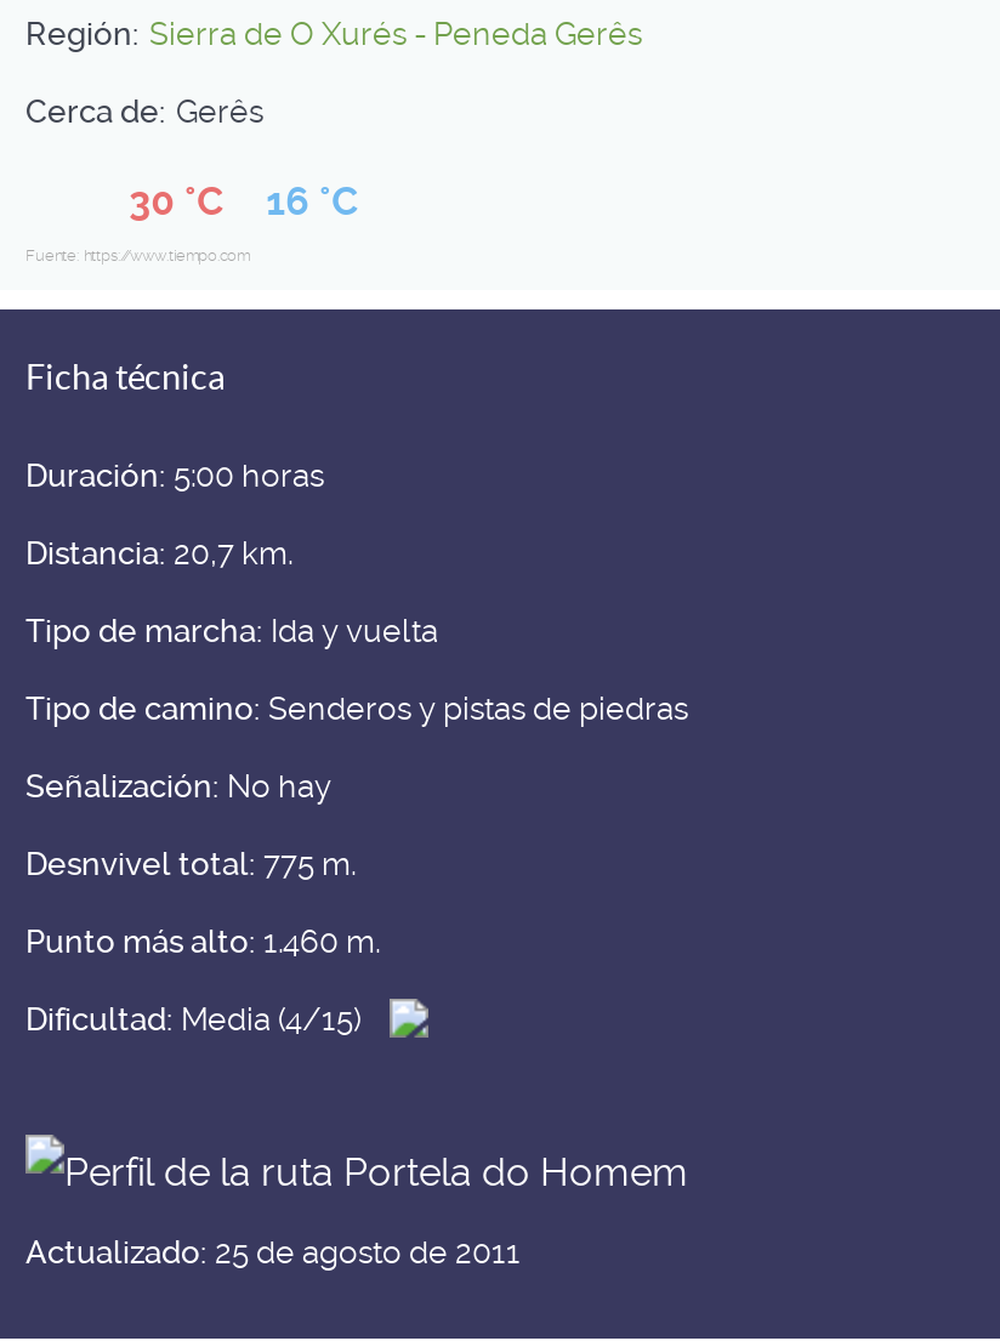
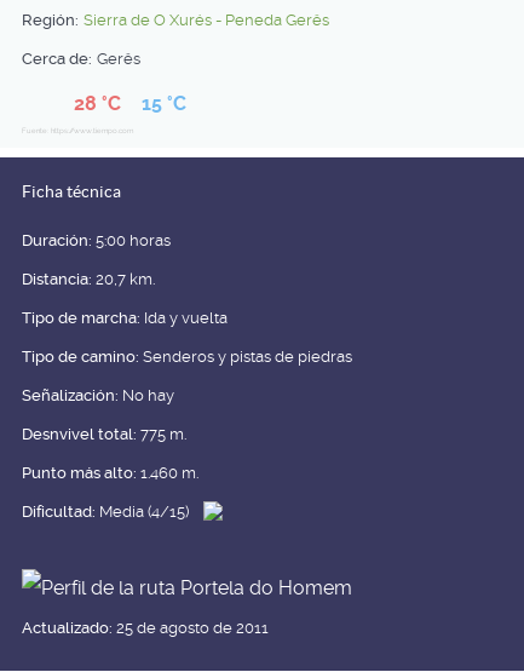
[129,179,224,225] 30 °C -> [73,93,121,116] 28 °C
[266,179,358,225] 16 °C -> [142,93,187,116] 15 °C

